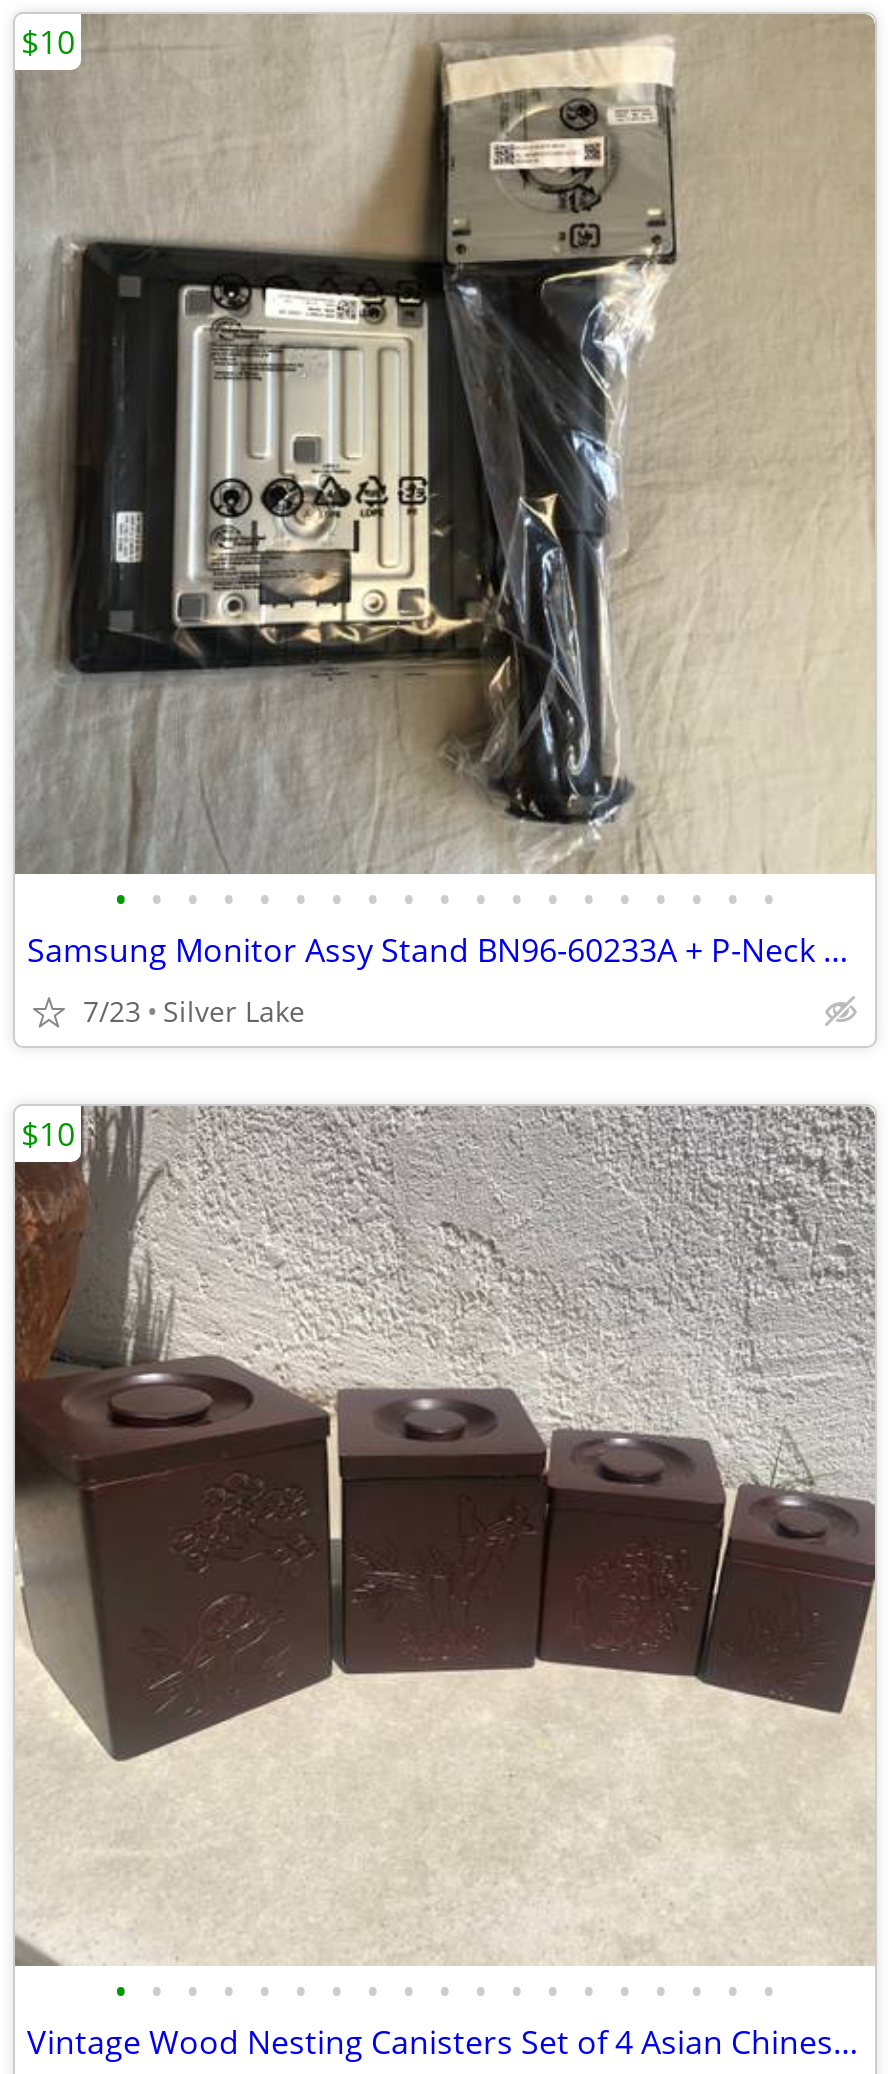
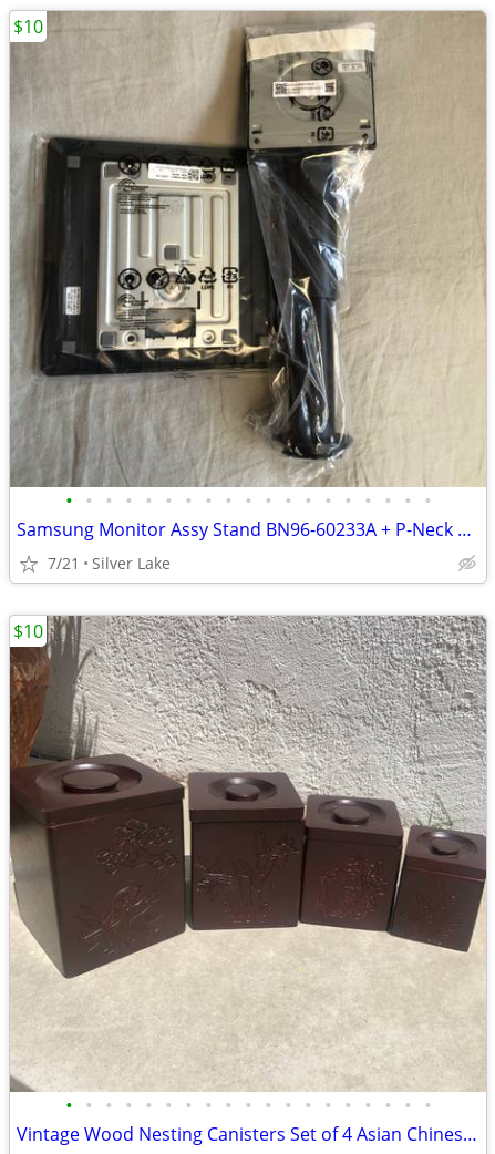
[83,992,305,1030] 7/23 Silver Lake -> [48,553,171,574] 7/21 Silver Lake

